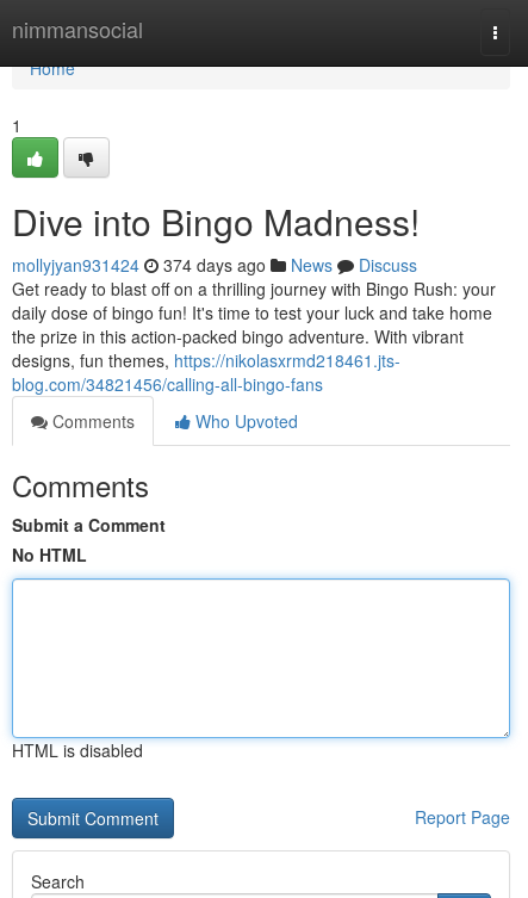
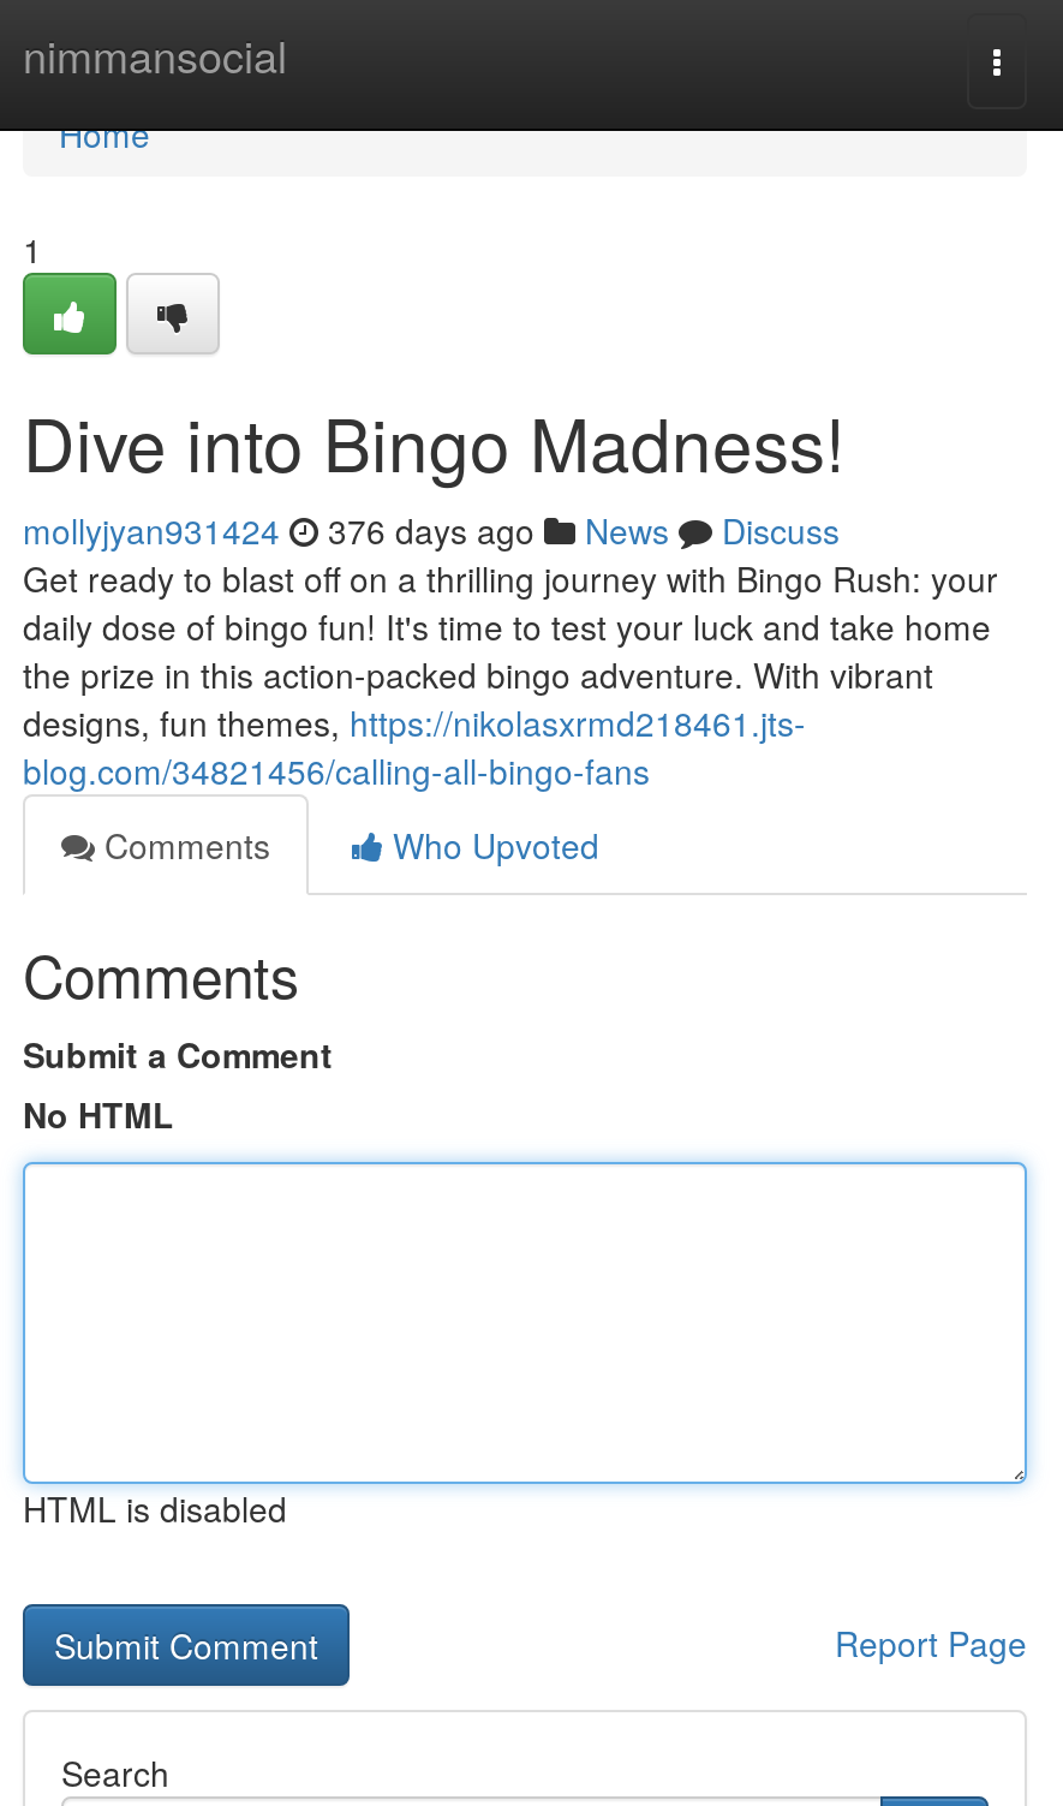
[12,253,417,277] mollyjyan931424 374 days ago News Discuss -> [23,506,840,554] mollyjyan931424 376 days ago News Discuss

